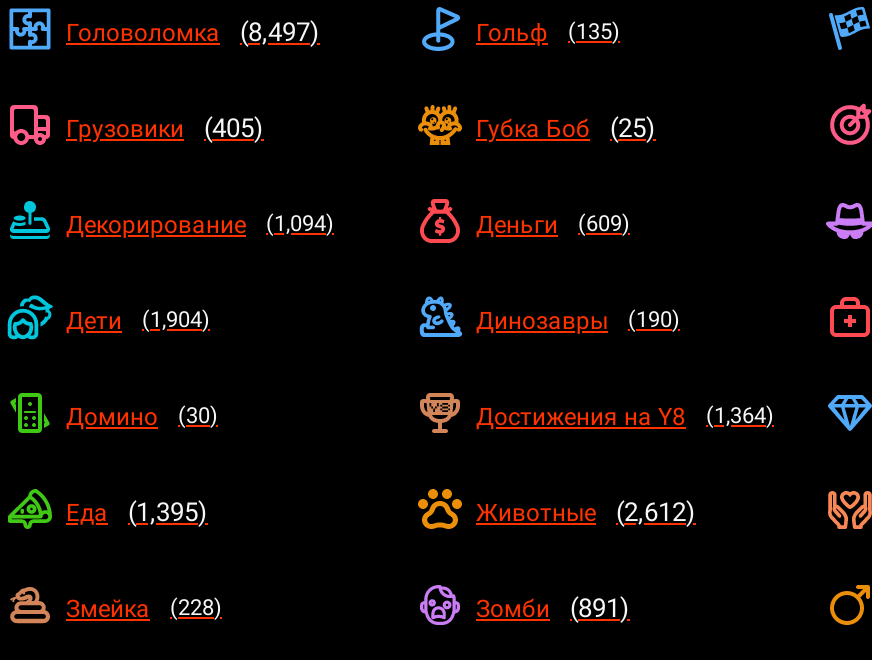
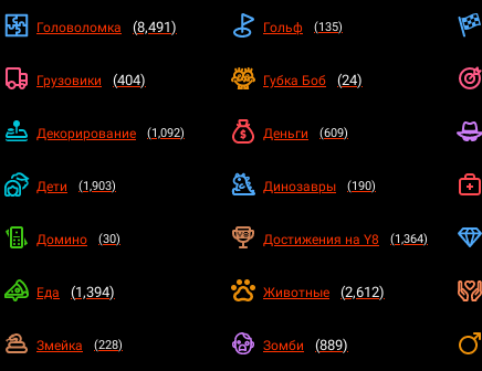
[66,17,310,47] Головоломка 8,497 -> [36,19,171,35] Головоломка 8,491
[66,113,254,143] Грузовики 405 -> [36,72,140,88] Грузовики 404
[476,113,646,143] Губка Боб 25 -> [263,72,357,88] Губка Боб 24
[66,211,326,239] Декорирование 1,094 -> [36,126,180,141] Декорирование 1,092
[66,307,202,335] Дети 1,904 -> [36,179,112,194] Дети 1,903
[66,497,198,527] Еда 1,395 -> [36,284,109,300] Еда 1,394
[476,593,620,623] Зомби 891 -> [263,337,343,353] Зомби 889

